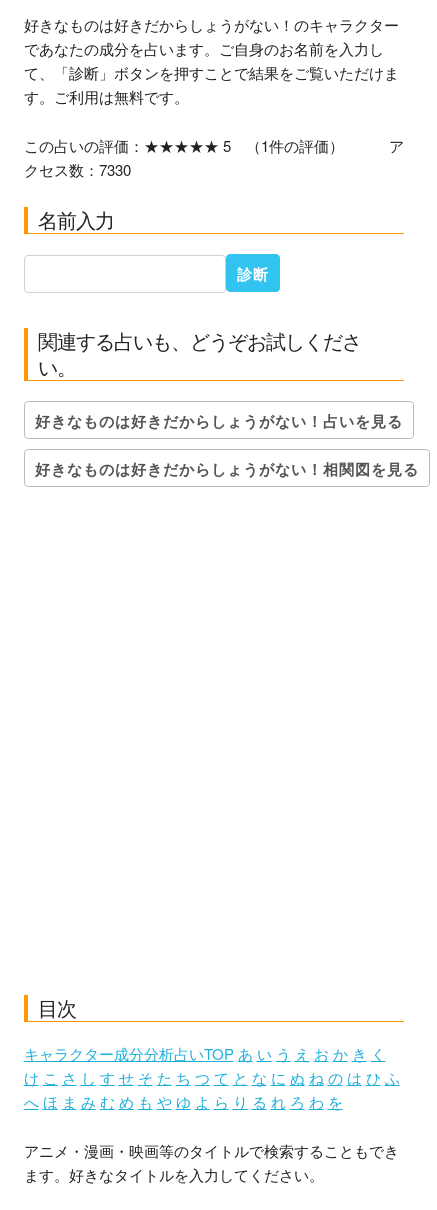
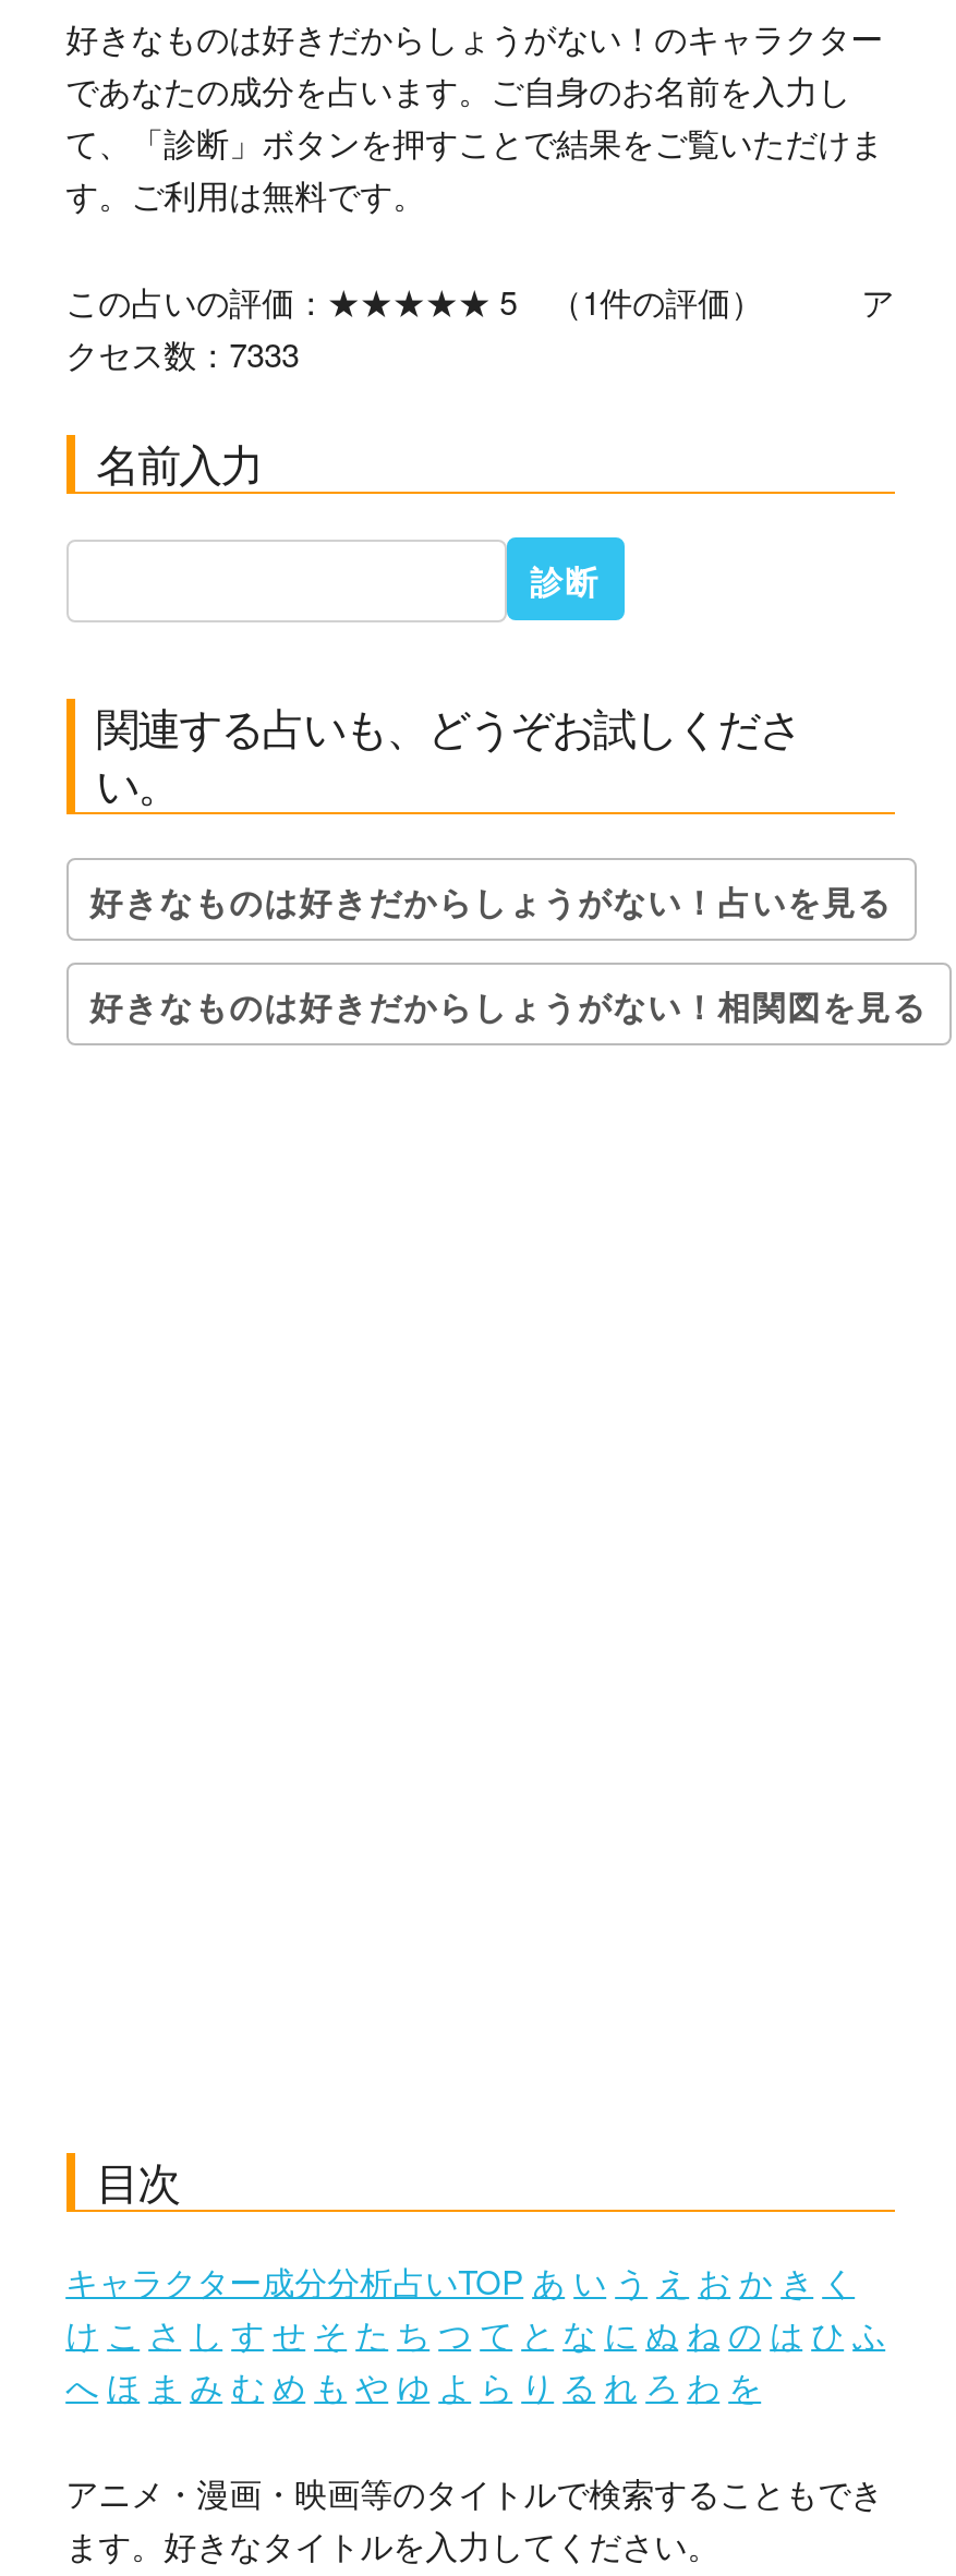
[24,159,131,180] クセス数：7330 -> [66,330,299,376] クセス数：7333

